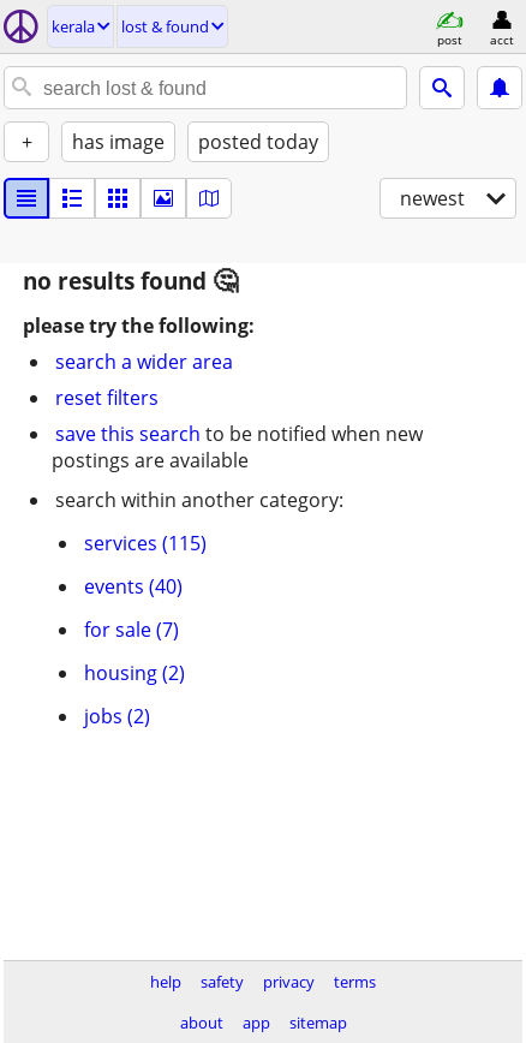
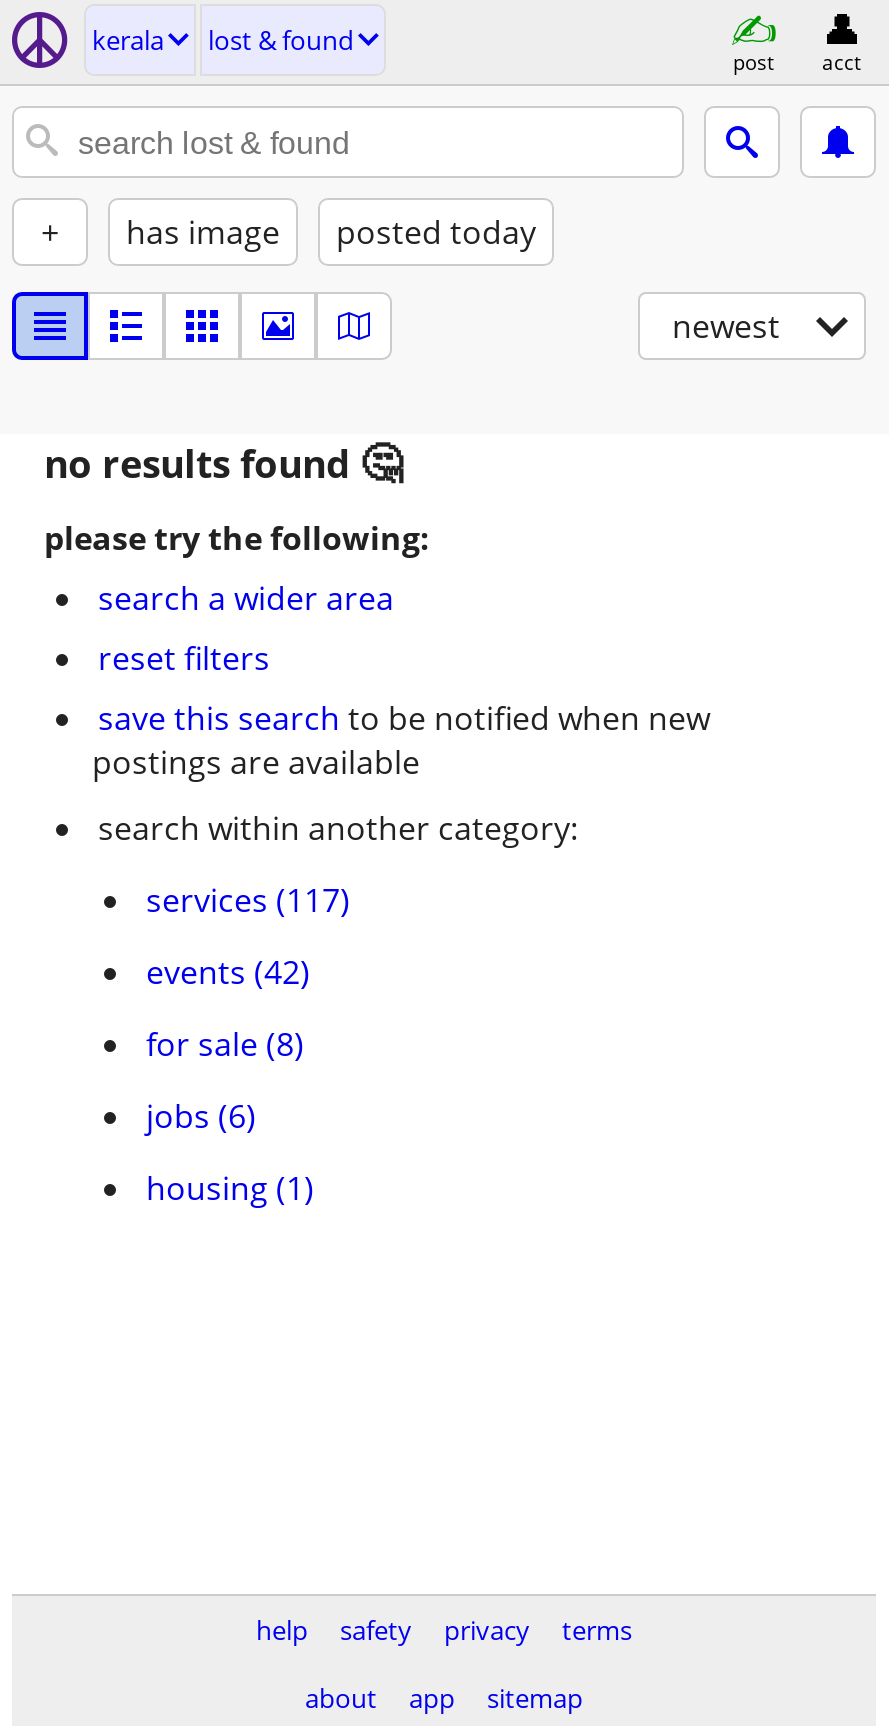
[84,530,207,556] services (115) -> [146,878,350,922] services (117)
[84,573,183,600] events (40) -> [146,950,310,994] events (42)
[84,616,179,643] for sale (7) -> [146,1022,304,1066] for sale (8)
[84,660,185,686] housing (2) -> [146,1094,256,1138] jobs (6)
[84,703,150,729] jobs (2) -> [146,1166,314,1210] housing (1)

